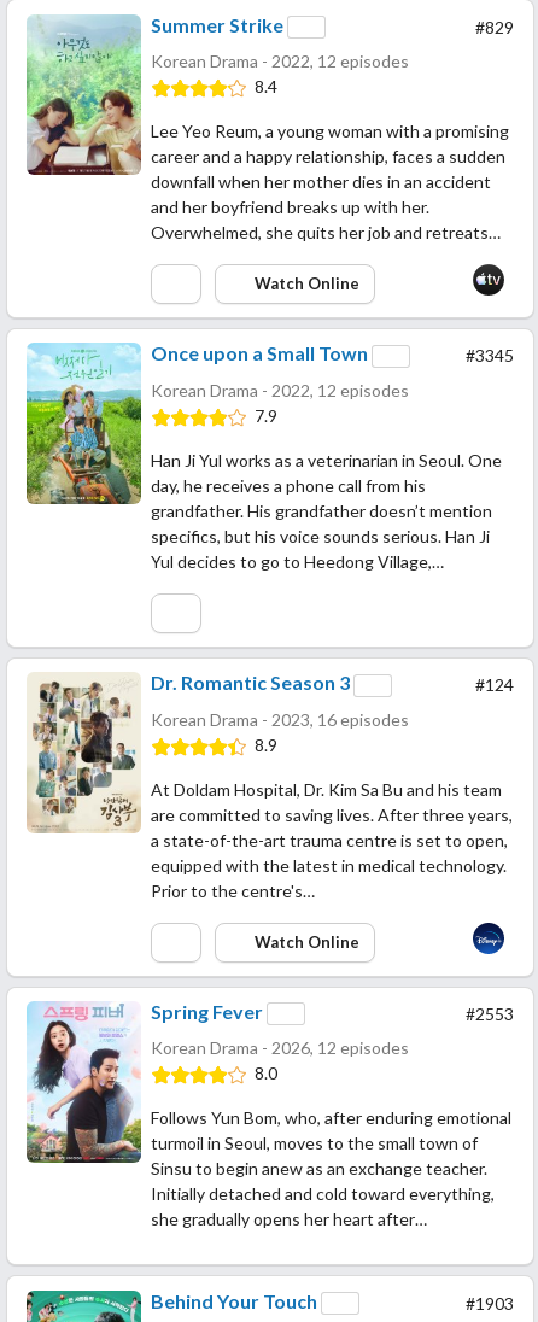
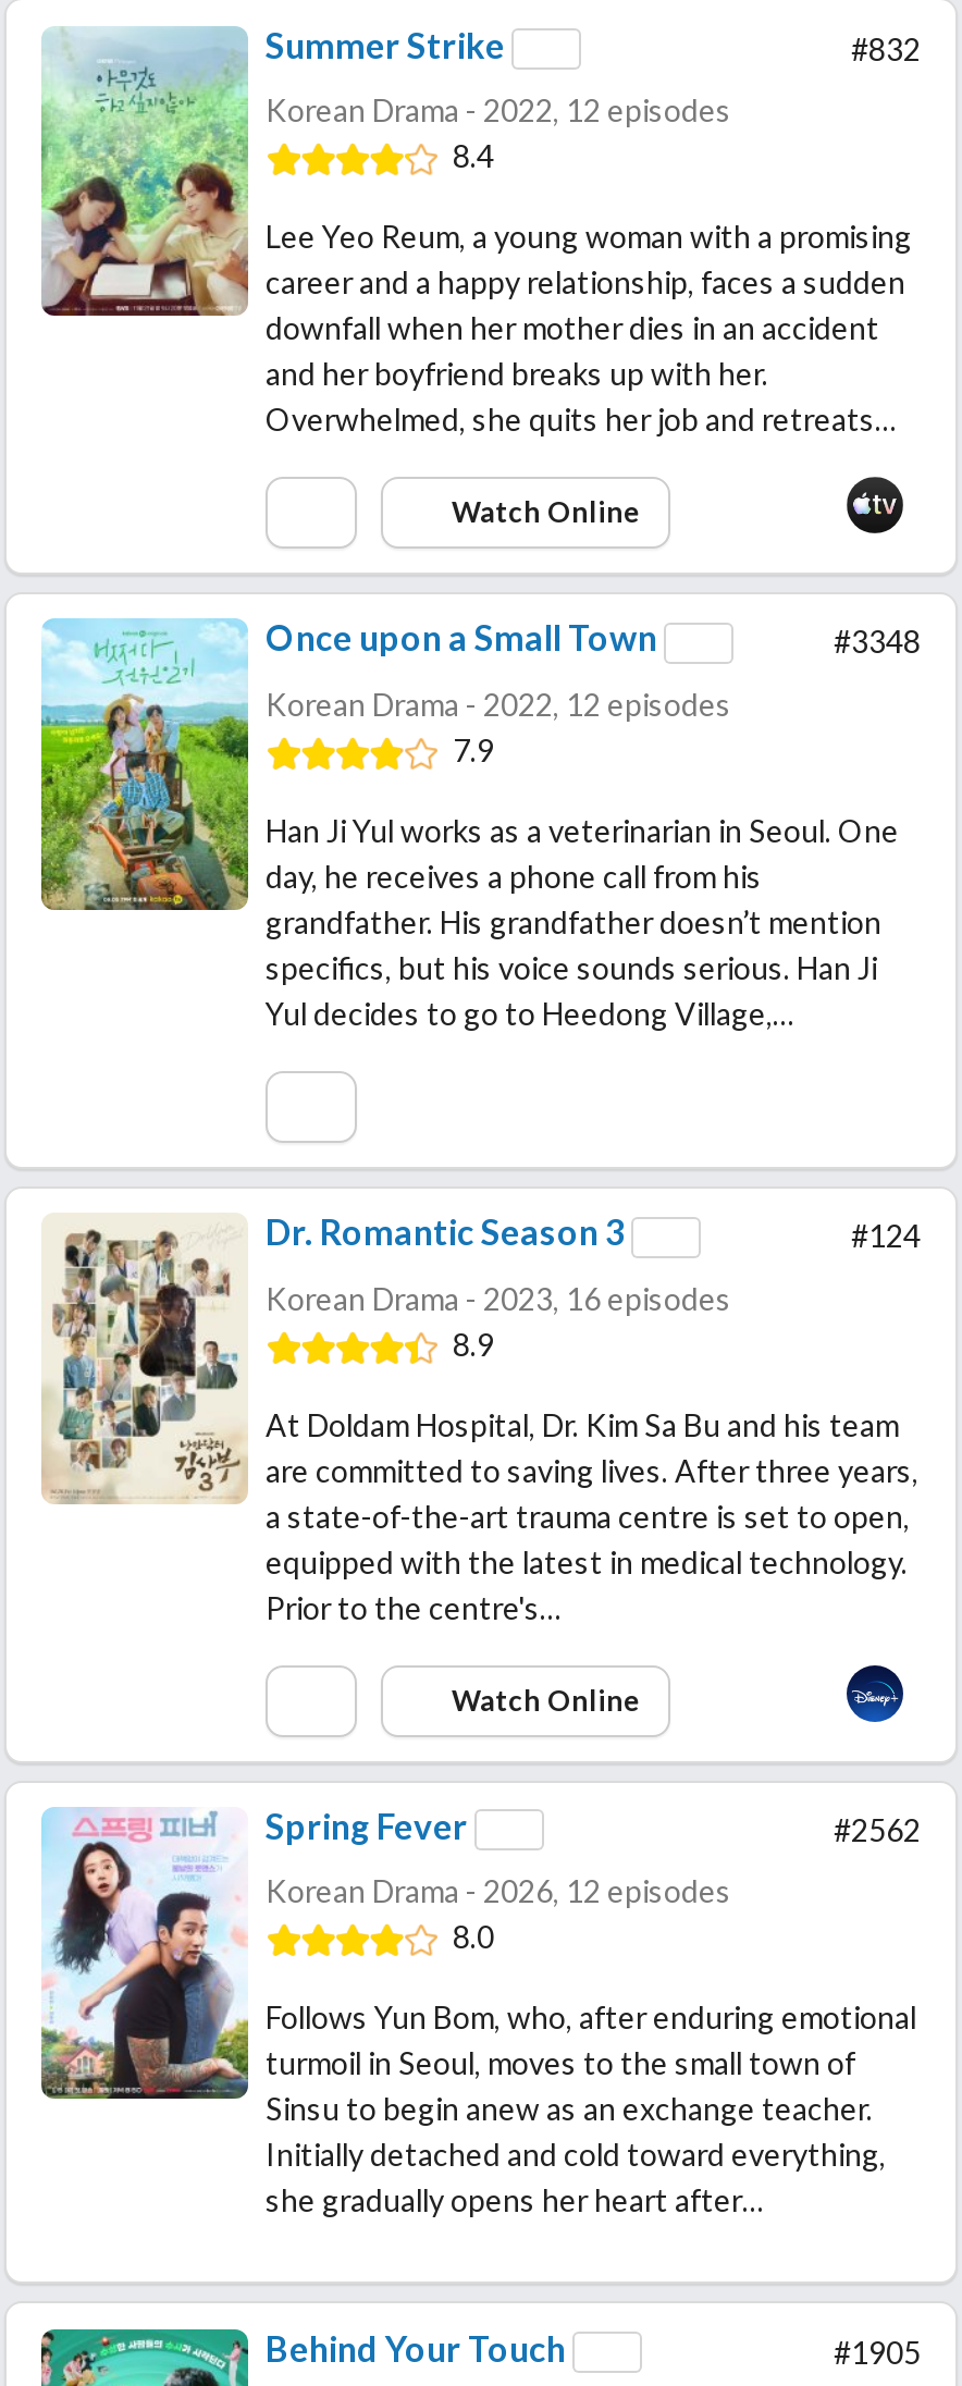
[475,16,514,37] #829 -> [851,30,921,67] #832
[466,345,514,366] #3345 -> [834,623,921,661] #3348
[466,1003,514,1024] #2553 -> [834,1811,921,1848] #2562
[466,1293,514,1313] #1903 -> [834,2333,921,2370] #1905

